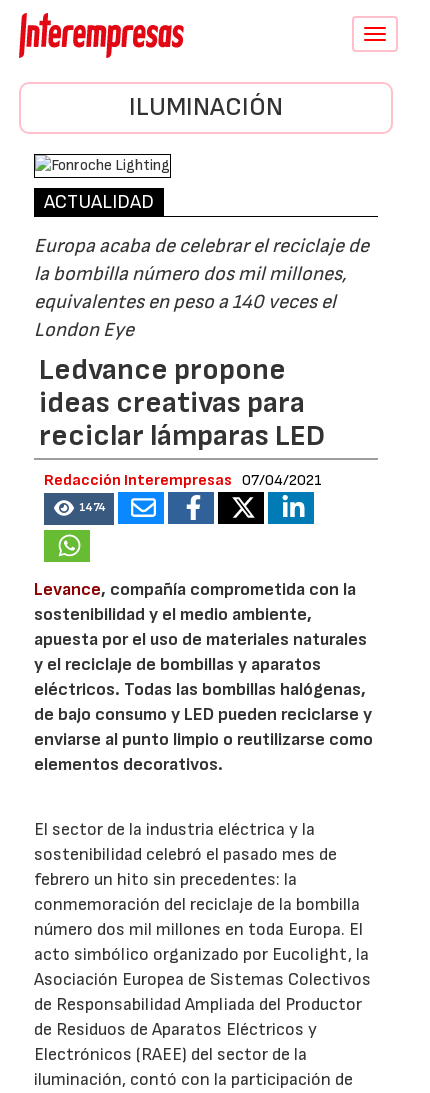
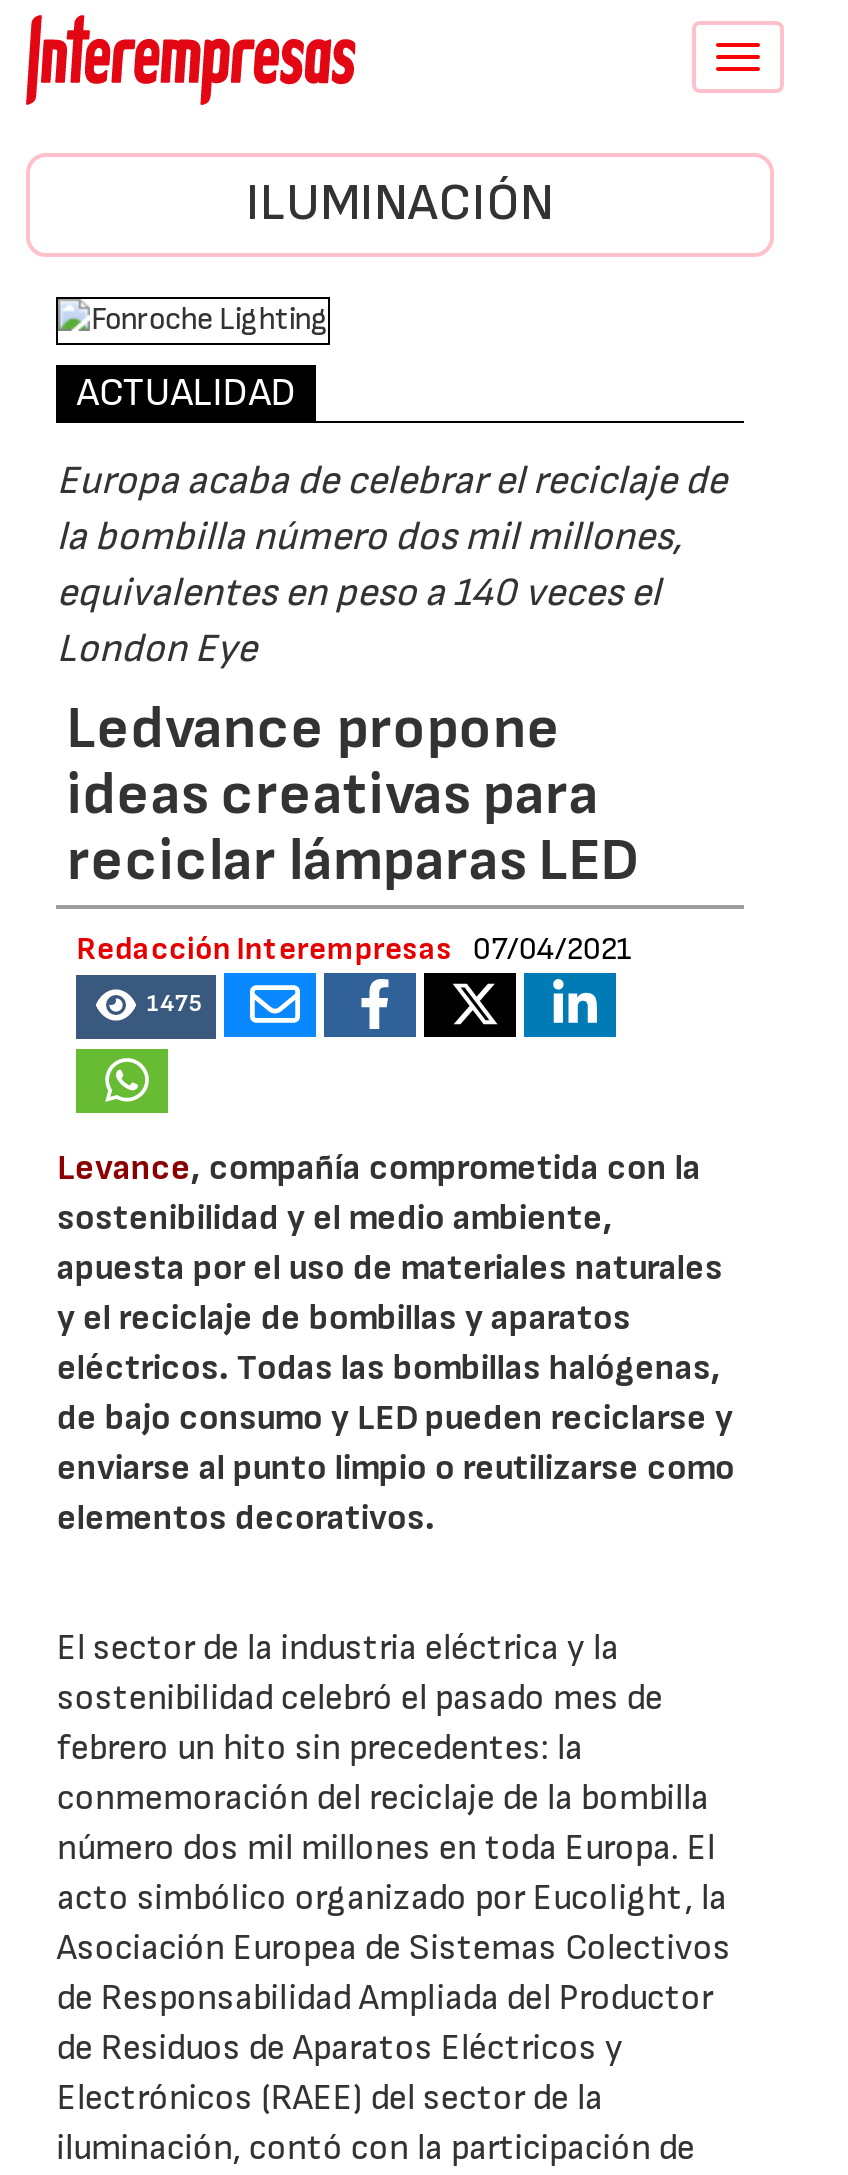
[79,500,106,515] 1474 -> [147,989,203,1019] 1475

